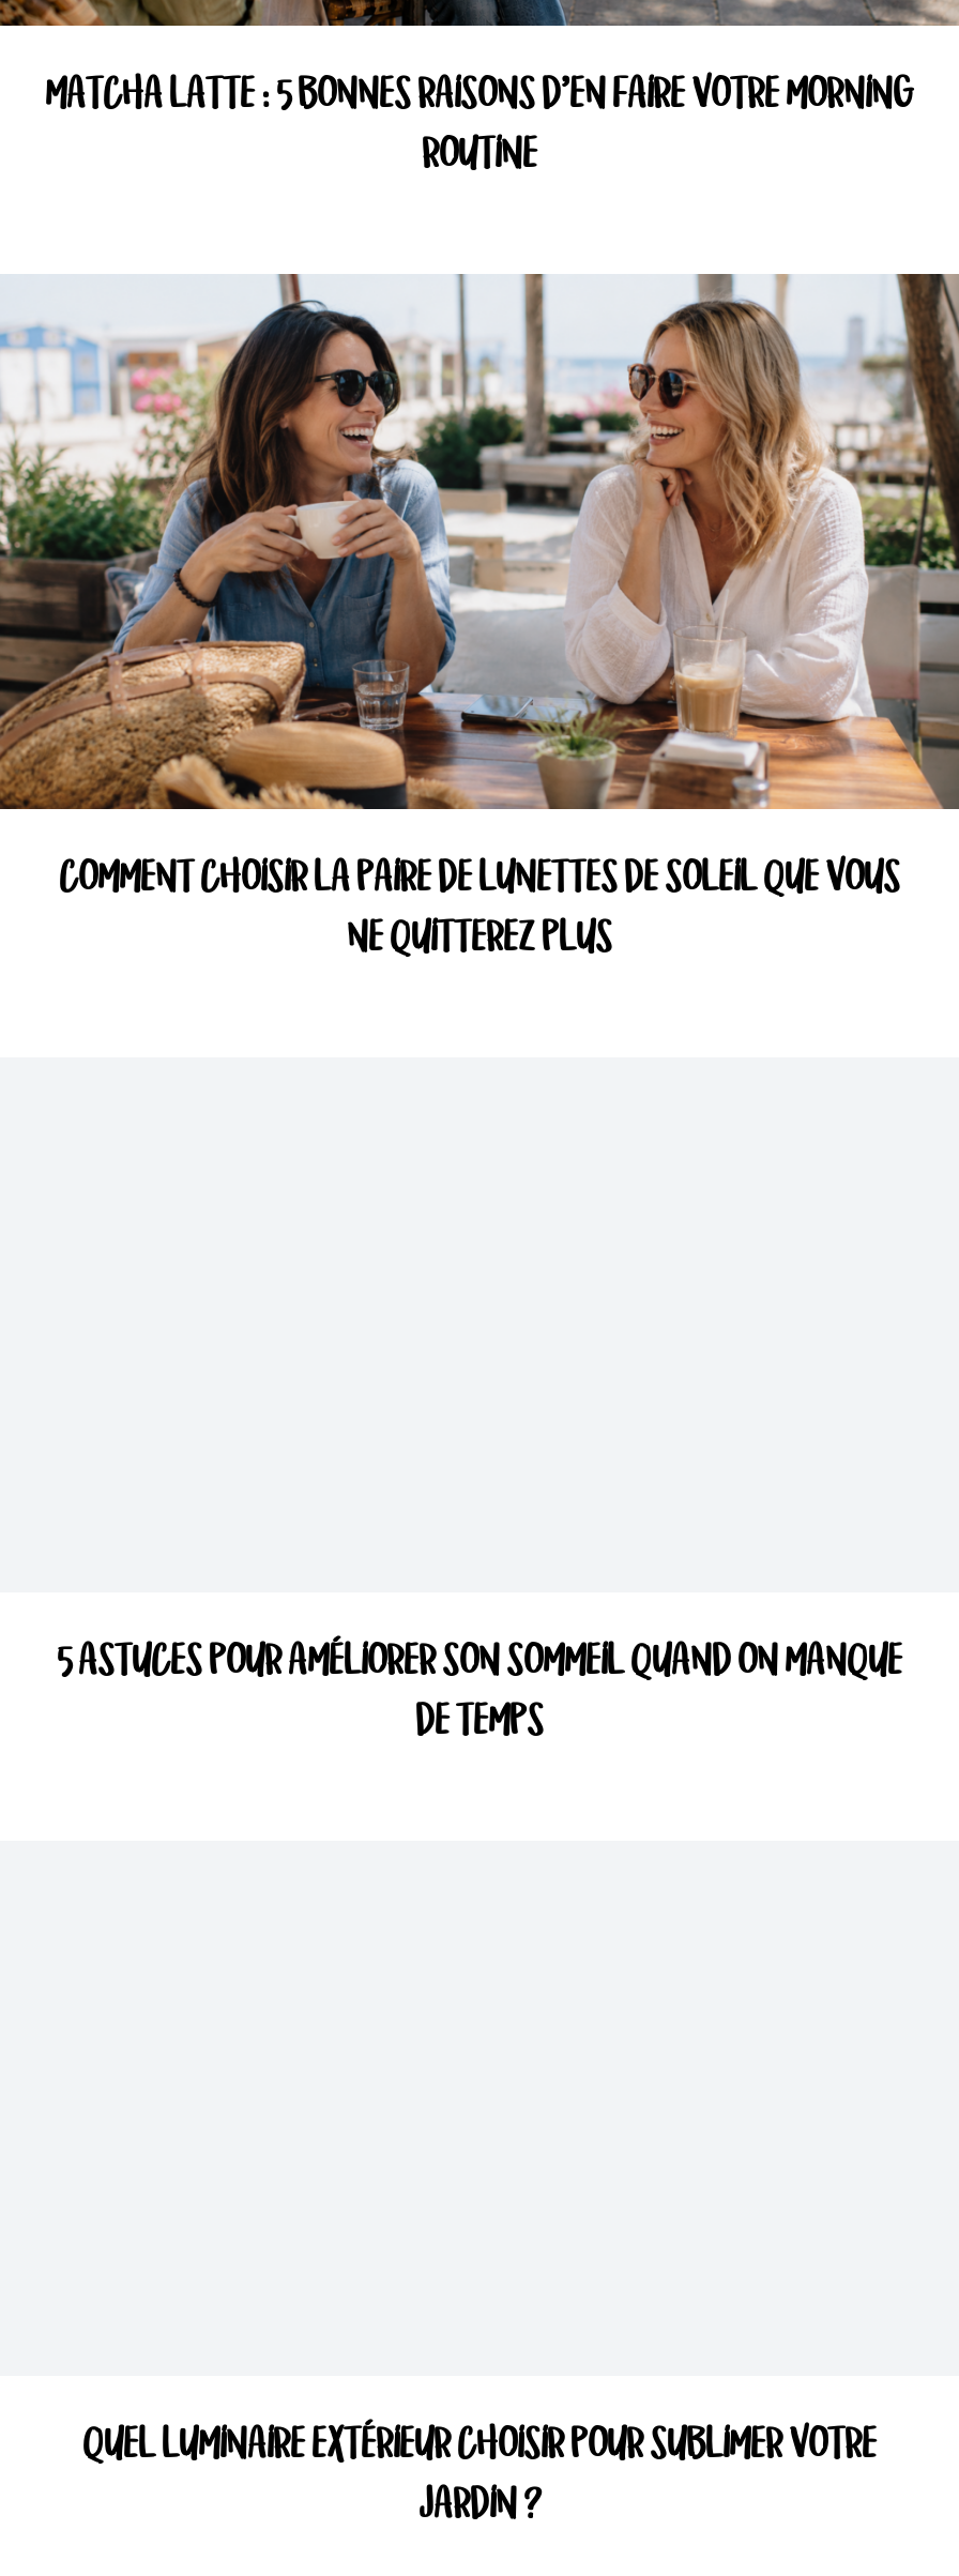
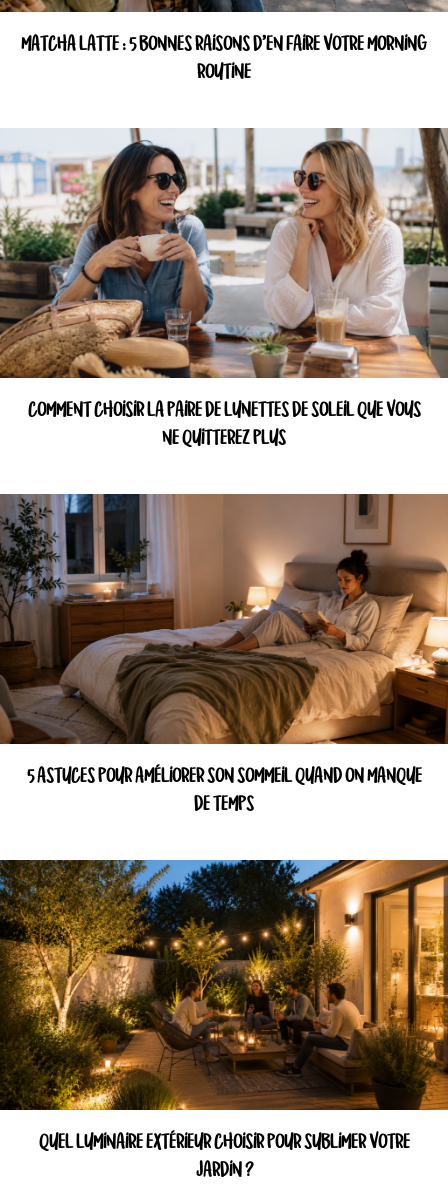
none -> [3,493,445,745] [image]
none -> [3,859,445,1111] [image]

